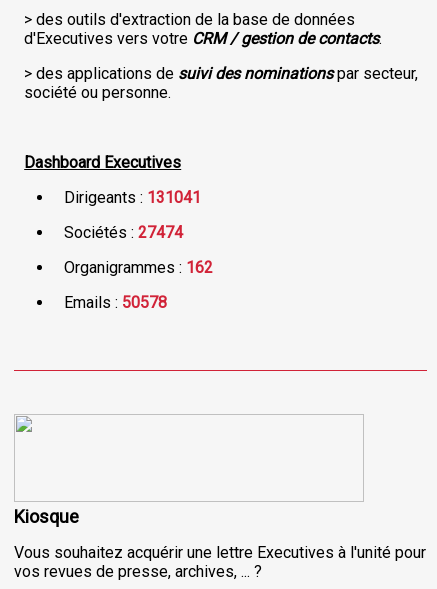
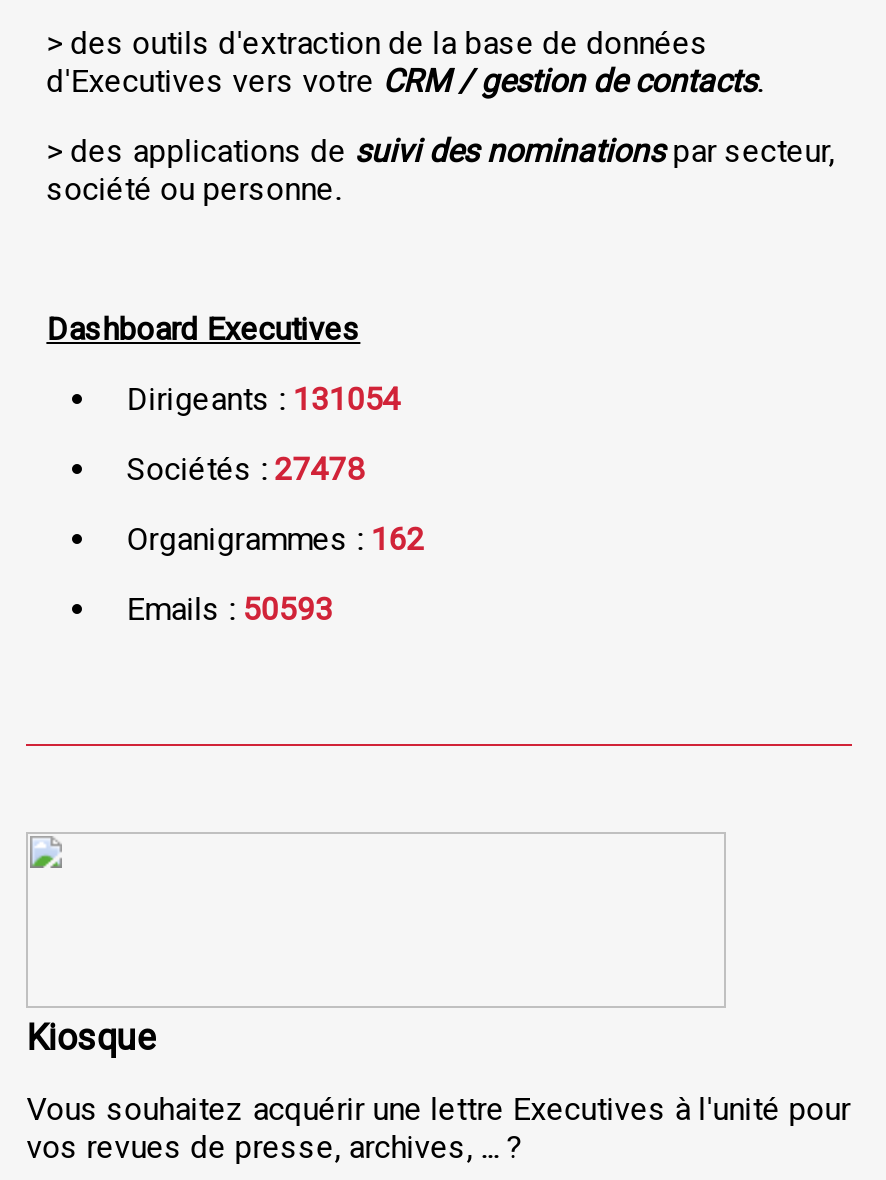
[64,188,201,207] Dirigeants: 131041 -> [126,380,400,418] Dirigeants: 131054
[64,223,183,242] Sociétés : 27474 -> [126,450,364,488] Sociétés : 27478
[64,293,167,312] Emails : 50578 -> [126,590,332,628] Emails : 50593

